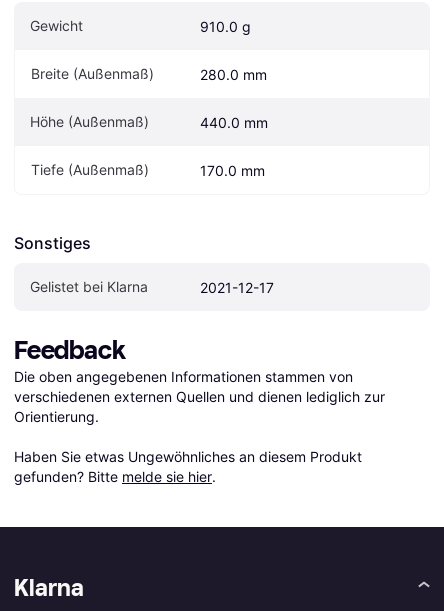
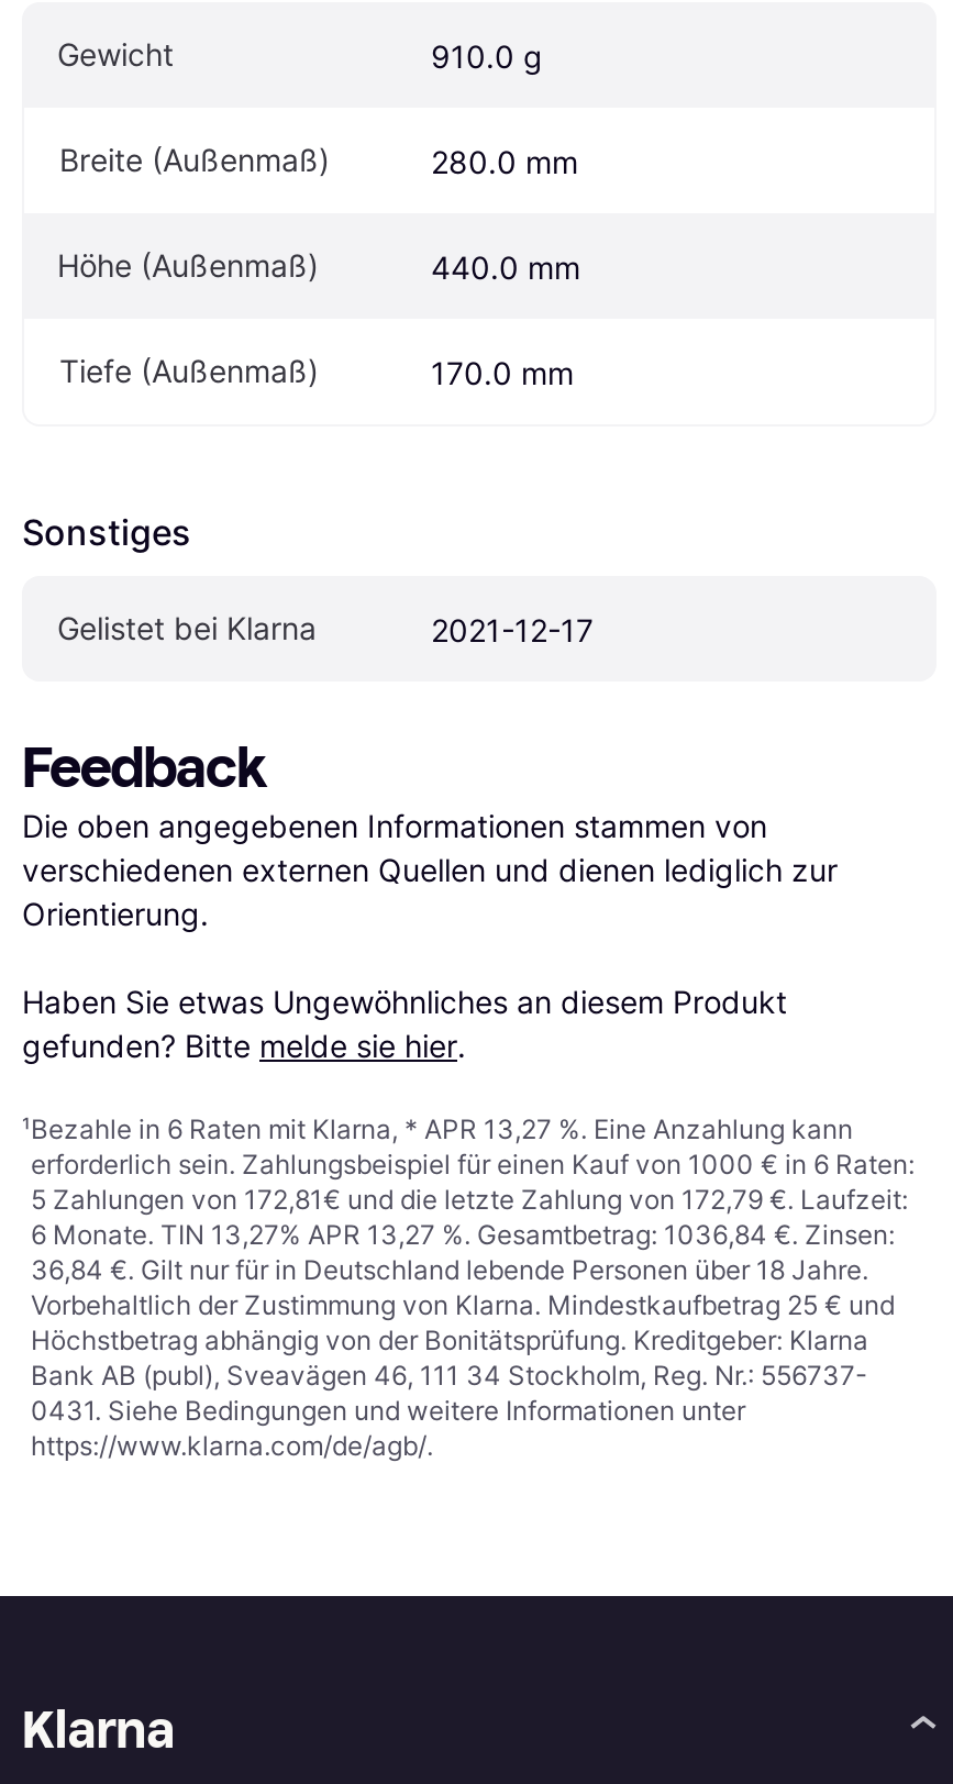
none -> [22,1112,915,1461] ¹Bezahle in 6 Raten mit Klarna, * APR 13,27 %. Eine Anzahlung kann | erforderlich sein. Zahlungsbeispiel für einen Kauf von 1000 € in 6 Raten: | 5 Zahlungen von 172,81€ und die letzte Zahlung von 172,79 €. Laufzeit: | 6 Monate. TIN 13,27% APR 13,27 %. Gesamtbetrag: 1036,84 €. Zinsen: | 36,84 €. Gilt nur für in Deutschland lebende Personen über 18 Jahre. | Vorbehaltlich der Zustimmung von Klarna. Mindestkaufbetrag 25 € und | Höchstbetrag abhängig von der Bonitätsprüfung. Kreditgeber: Klarna | Bank AB (publ), Sveavägen 46, 111 34 Stockholm, Reg. Nr.: 556737- | 0431. Siehe Bedingungen und weitere Informationen unter | https://www.klarna.com/de/agb/.

